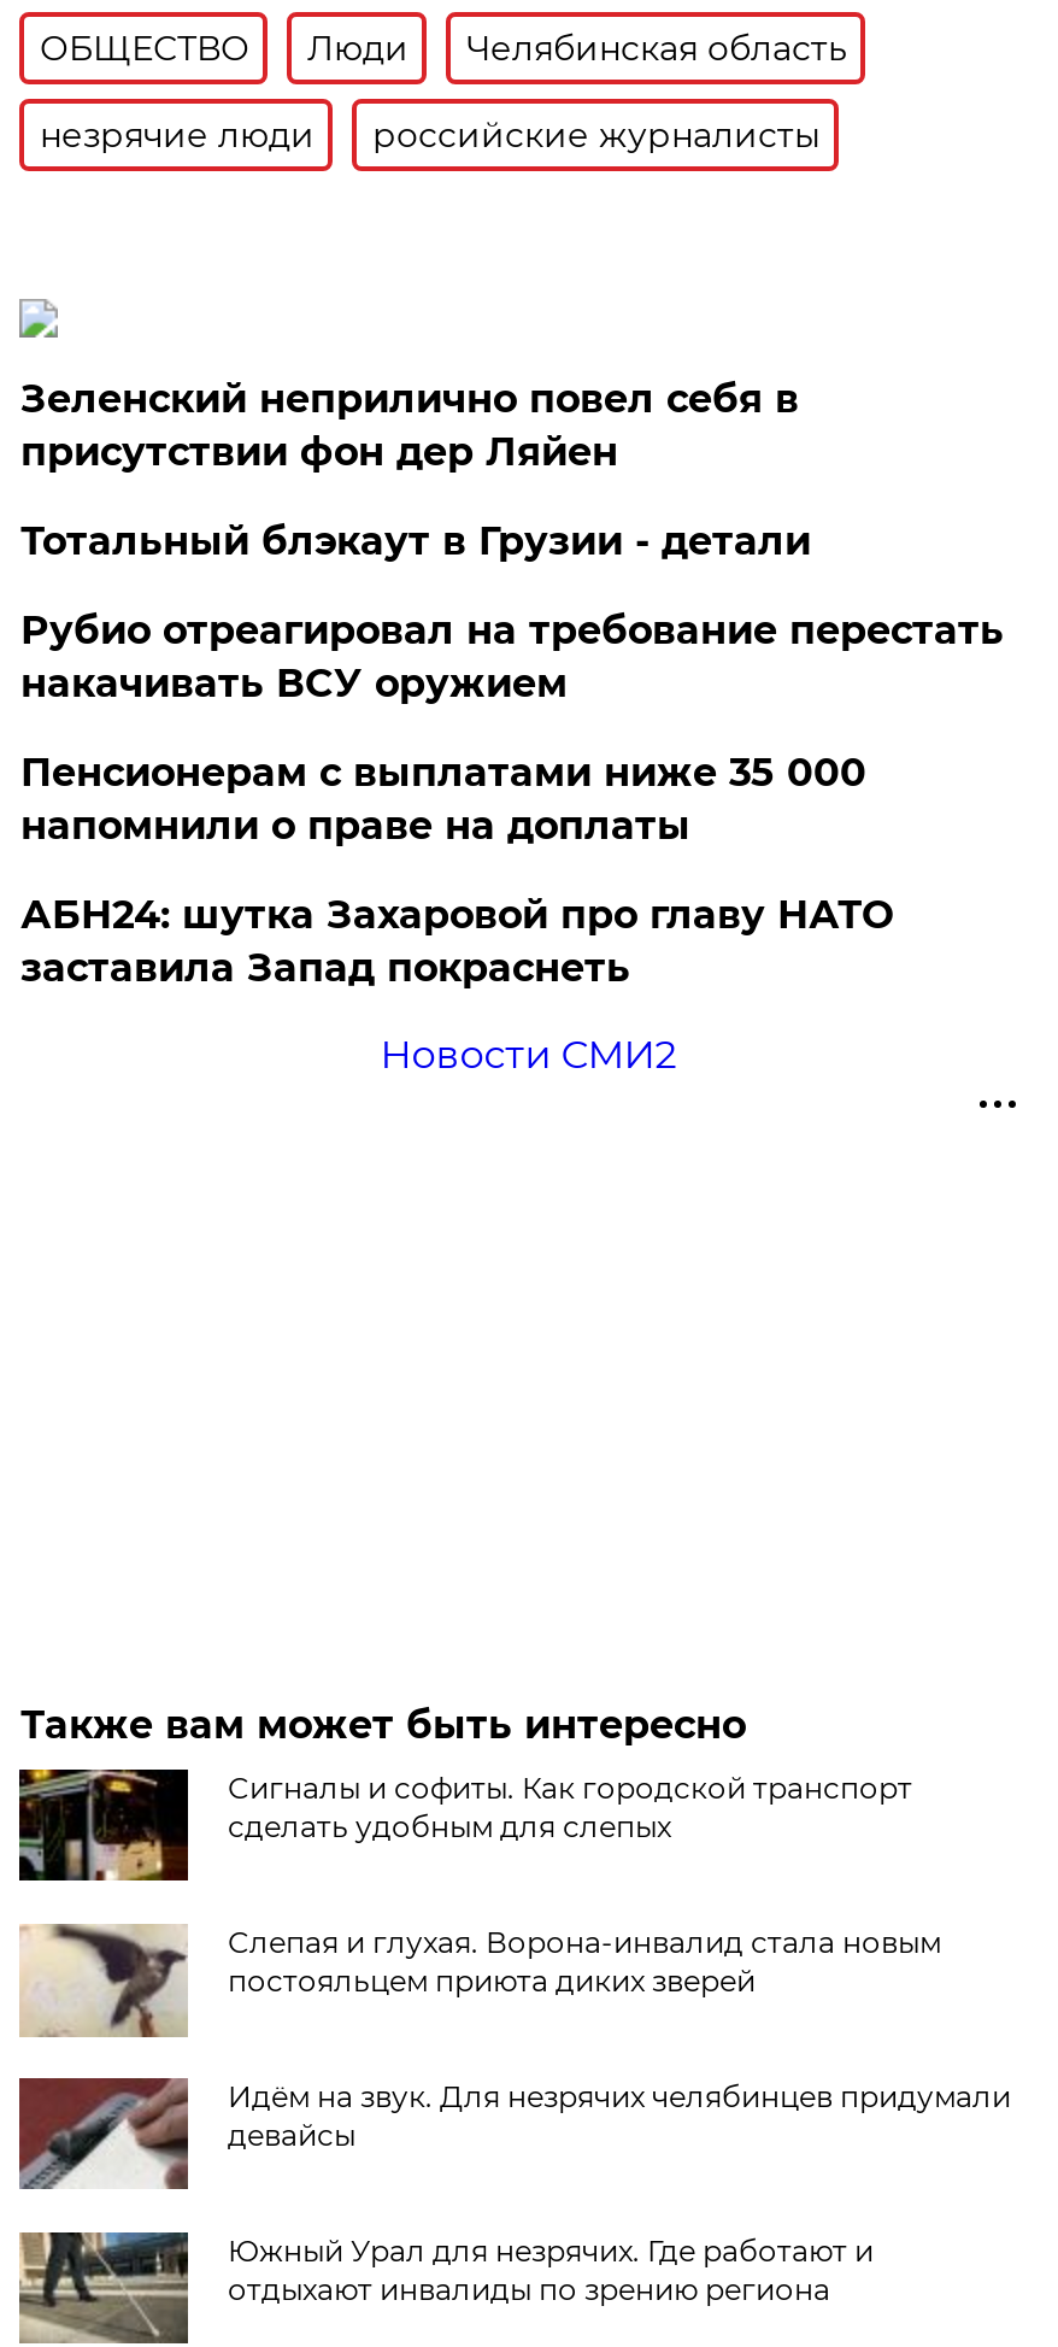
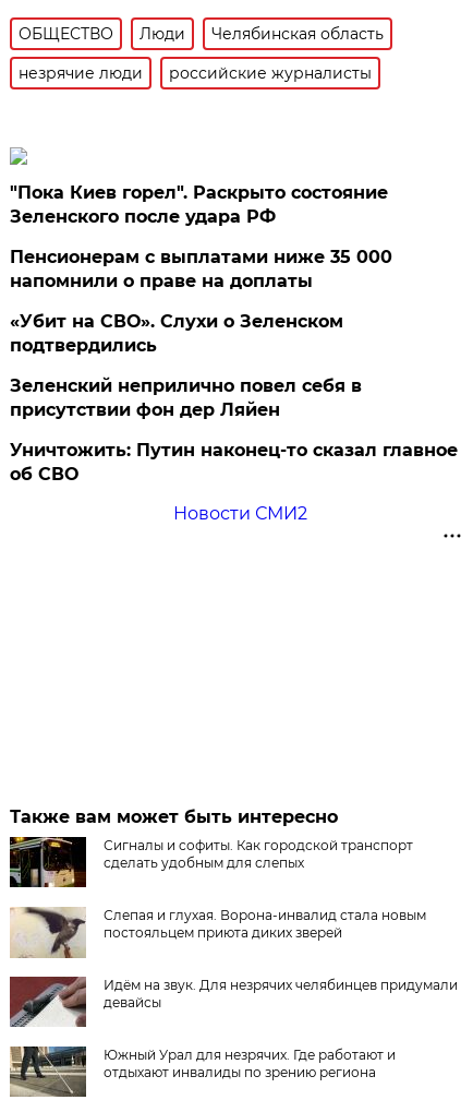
moved [20,376,799,475] -> [10,375,362,420]: Зеленский неприлично повел cебя в | присутствии фон дер Ляйен
[20,518,1004,706] Тотальный блэкаут в Грузии - детали | Рубио отреагировал на требование перестать | накачивать ВСУ оружием -> [10,182,388,227] "Пока Киев горел". Раскрыто состояние | Зеленского после удара РФ
moved [20,750,866,848] -> [10,247,393,291]: Пенсионерам с выплатами ниже 35 000 | напомнили о праве на доплаты
[20,892,893,991] АБН24: шутка Захаровой про главу НАТО | заставила Запад покраснеть -> [10,311,458,484] «Убит на СВО». Слухи о Зеленском | подтвердились | Уничтожить: Путин наконец-то сказал главное | об СВО

